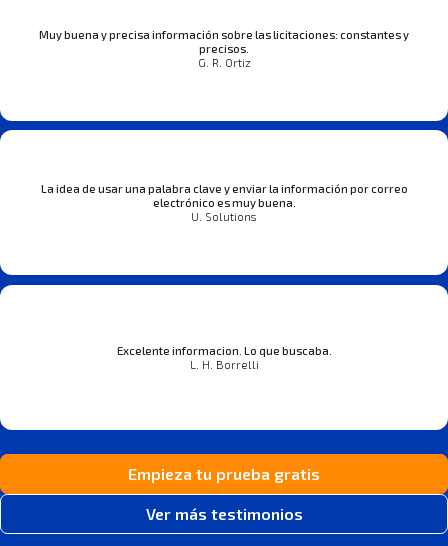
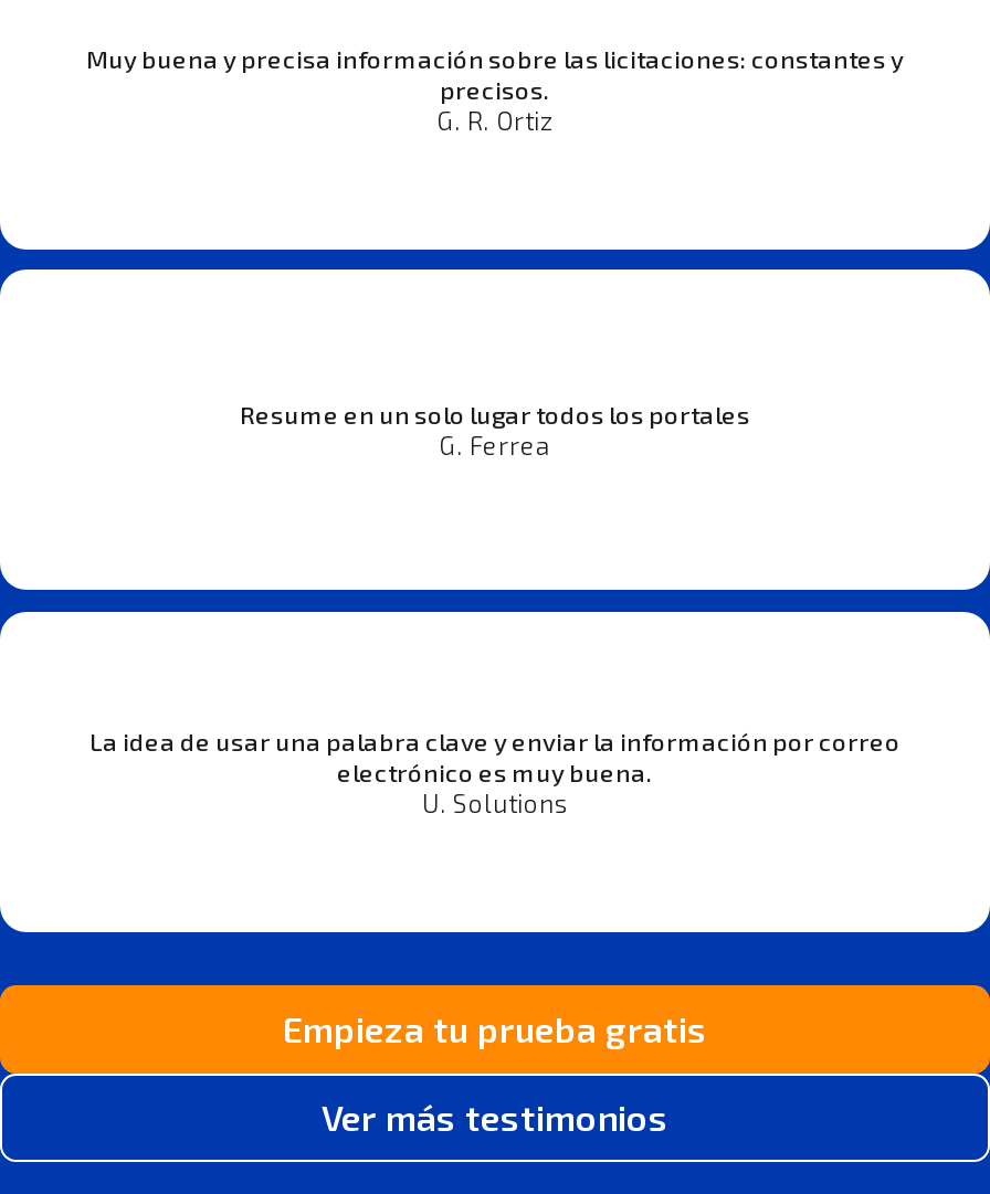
none -> [240,400,750,460] Resume en un solo lugar todos los portales | G. Ferrea
moved [40,182,407,223] -> [89,726,901,817]: La idea de usar una palabra clave y enviar la información por correo | electrónico es muy buena. | U. Solutions
[116,344,331,371] Excelente informacion. Lo que buscaba. | L. H. Borrelli -> none

